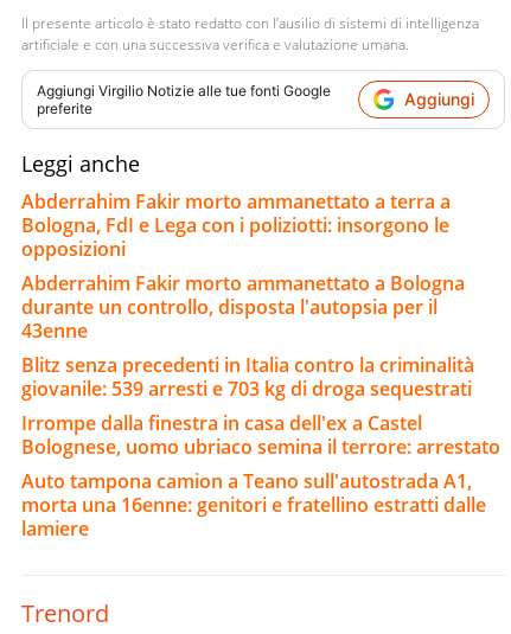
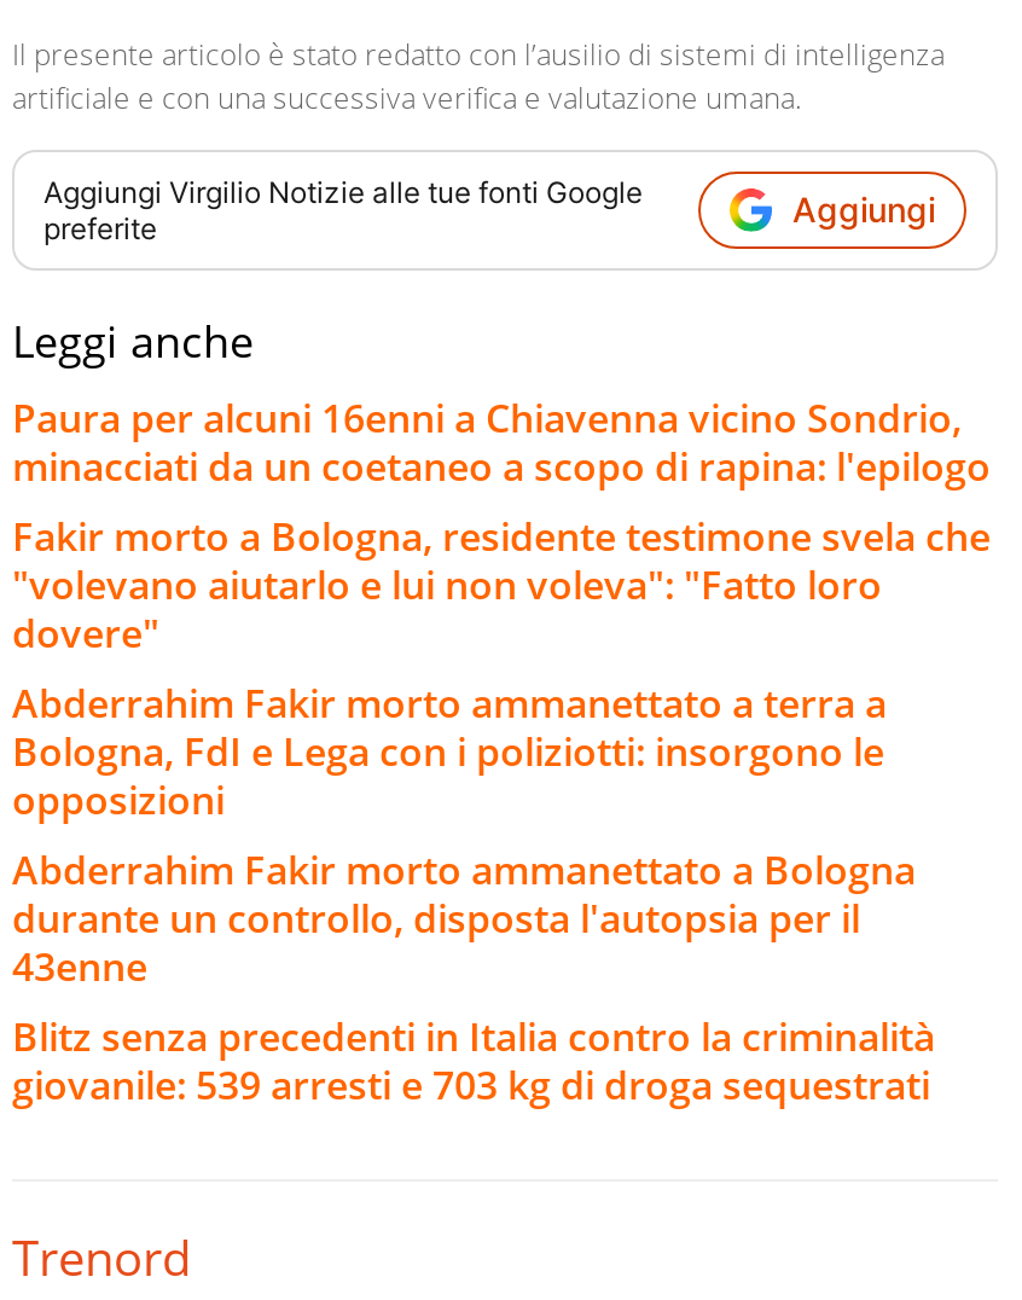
none -> [12,390,991,658] Paura per alcuni 16enni a Chiavenna vicino Sondrio, | minacciati da un coetaneo a scopo di rapina: l'epilogo | Fakir morto a Bologna, residente testimone svela che | "volevano aiutarlo e lui non voleva": "Fatto loro | dovere"
moved [21,188,474,401] -> [12,675,935,1110]: Abderrahim Fakir morto ammanettato a terra a | Bologna, FdI e Lega con i poliziotti: insorgono le | opposizioni | Abderrahim Fakir morto ammanettato a Bologna | durante un controllo, disposta l'autopsia per il | 43enne | Blitz senza precedenti in Italia contro la criminalità | giovanile: 539 arresti e 703 kg di droga sequestrati
[21,409,500,541] Irrompe dalla finestra in casa dell'ex a Castel | Bolognese, uomo ubriaco semina il terrore: arrestato | Auto tampona camion a Teano sull'autostrada A1, | morta una 16enne: genitori e fratellino estratti dalle | lamiere -> none

